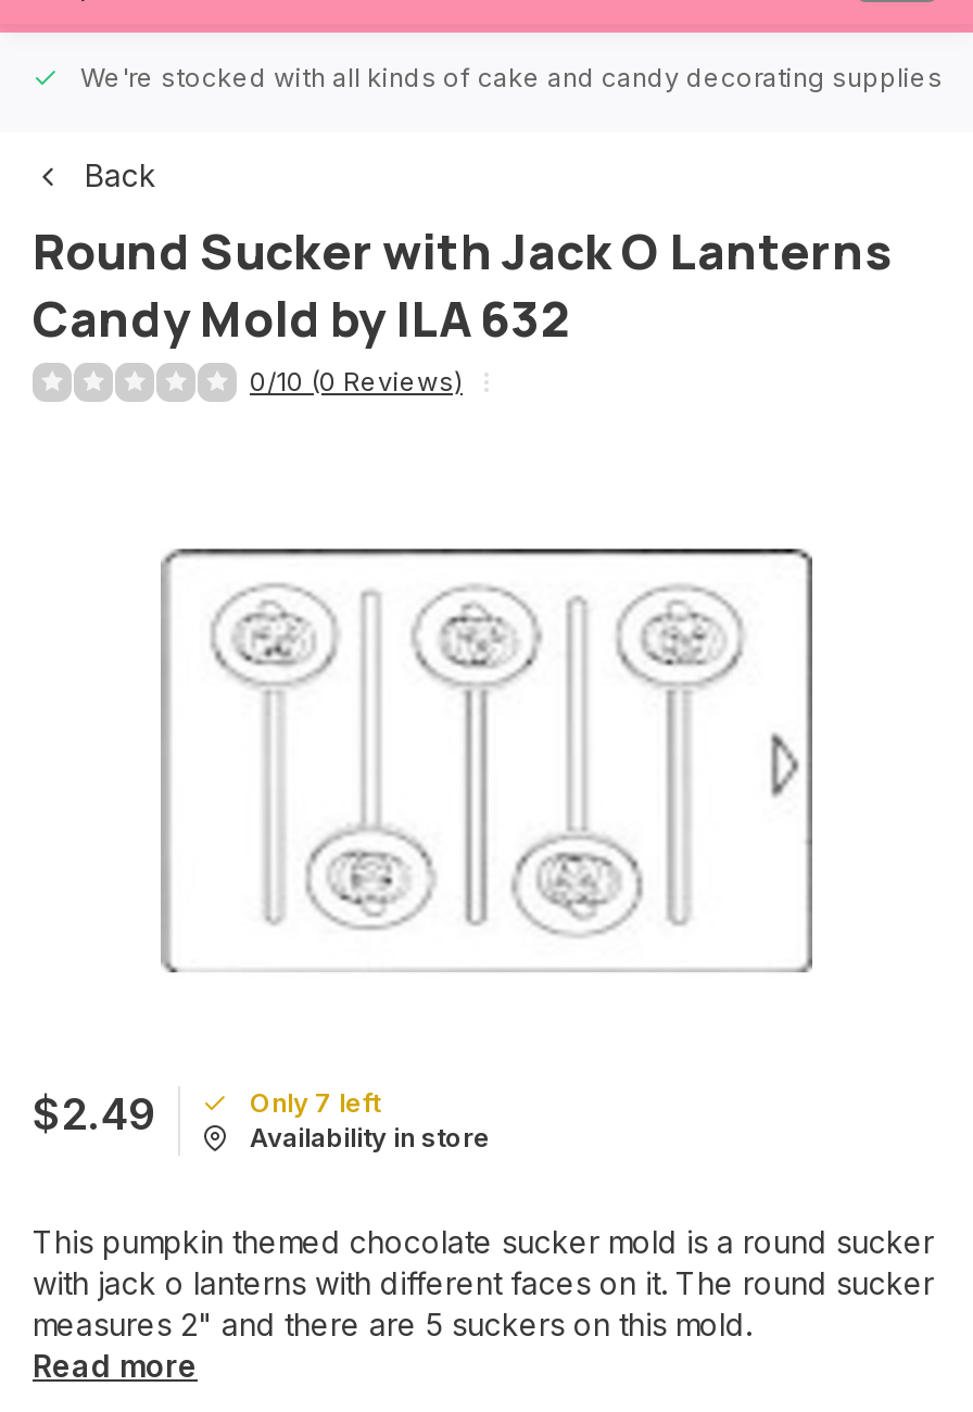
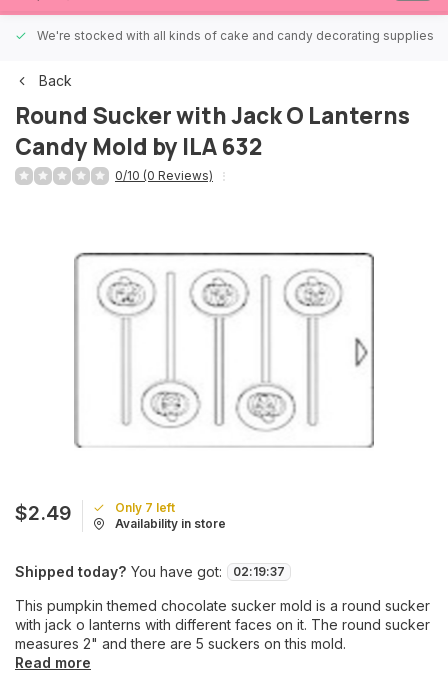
none -> [15,563,285,580] Shipped today? You have got: | 02: 19: 37

